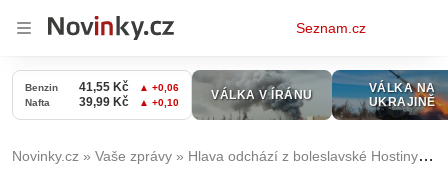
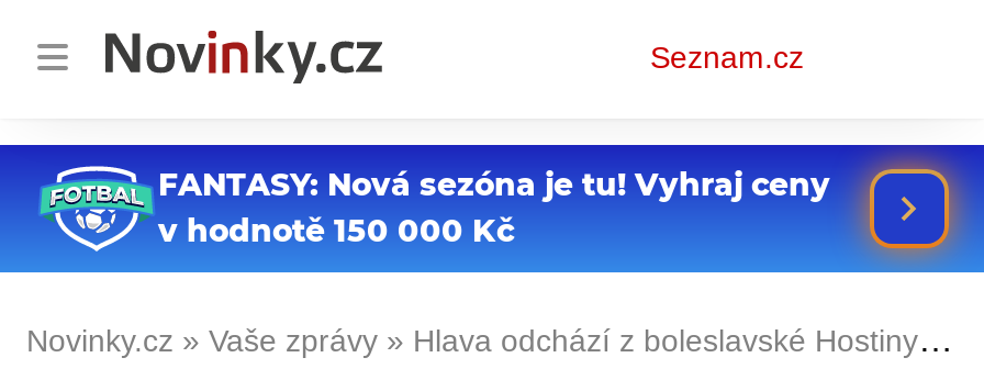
[3,68,445,125] [image] -> [7,143,977,275] [image]

